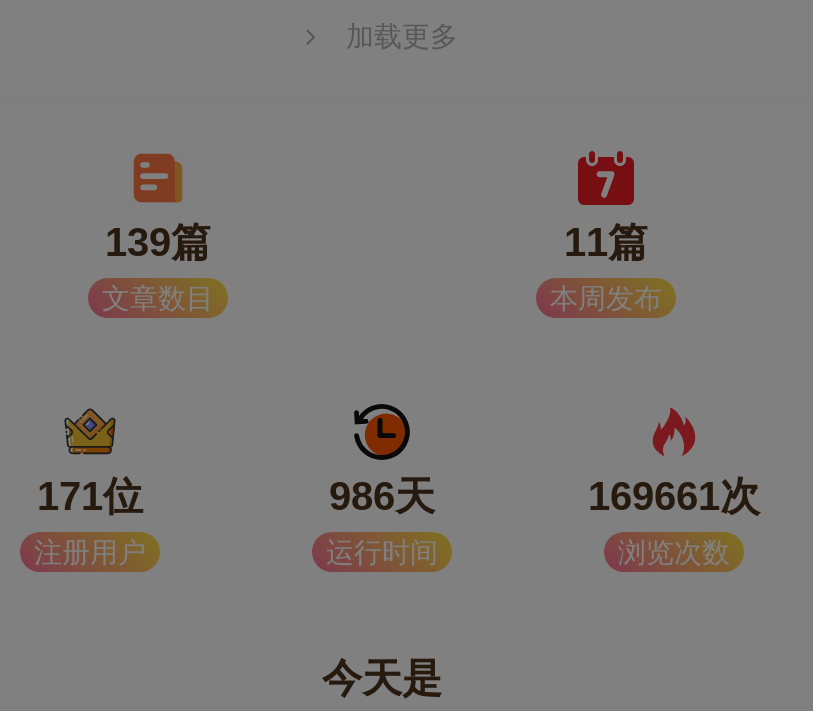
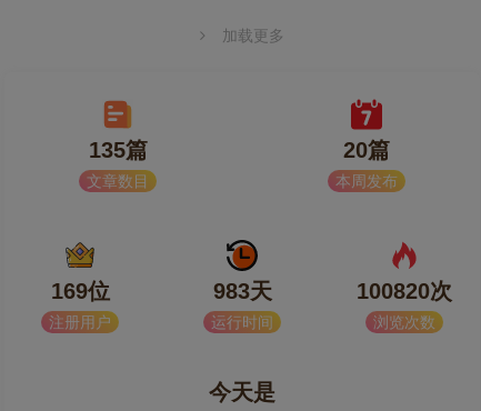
[105,220,211,264] 139篇 -> [88,138,147,162] 135篇
[564,220,648,264] 11篇 -> [343,138,390,162] 20篇
[37,475,143,519] 171位 -> [51,279,109,304] 169位
[329,475,435,519] 986天 -> [213,279,272,304] 983天
[588,475,760,519] 169661次 -> [357,279,452,304] 100820次

